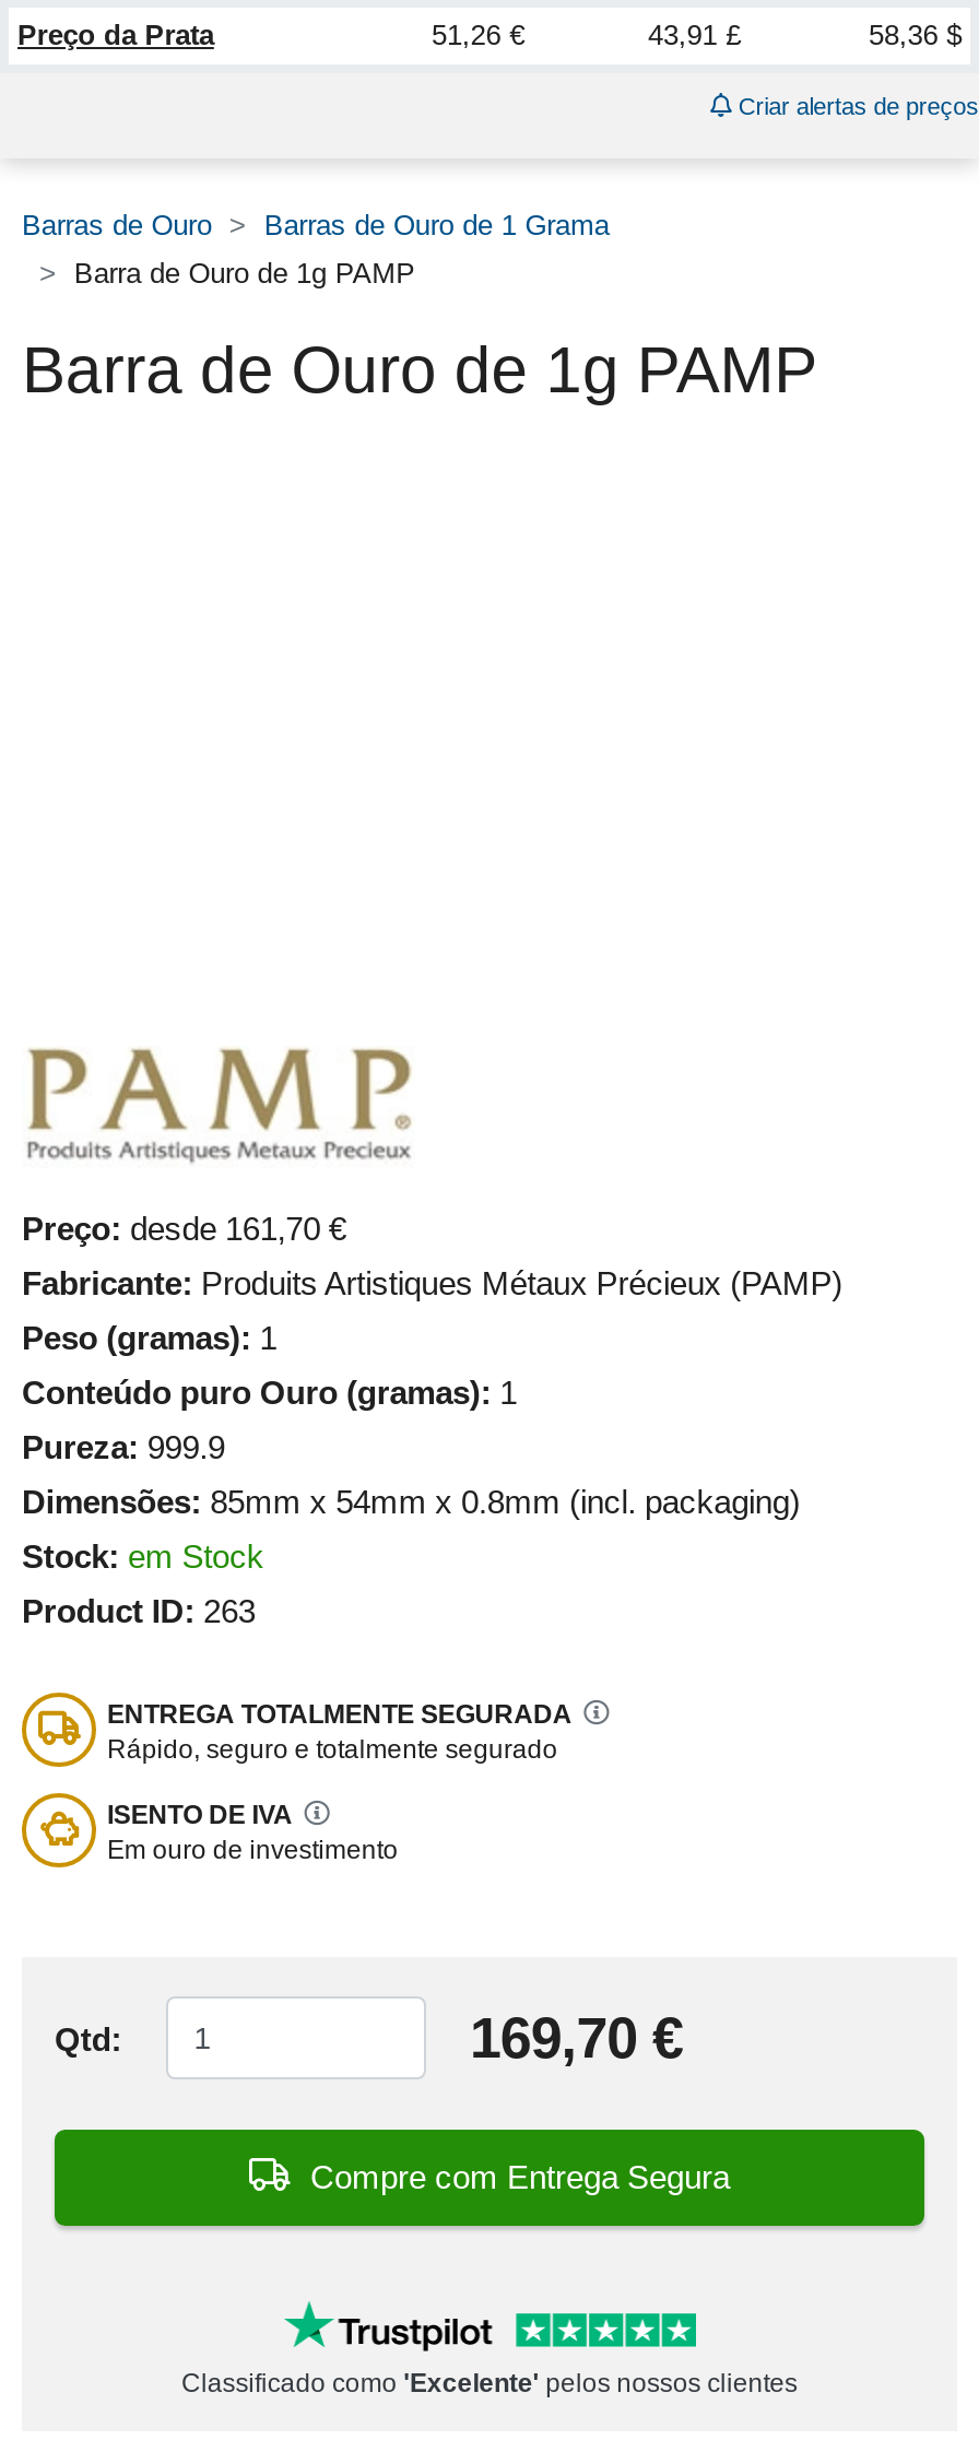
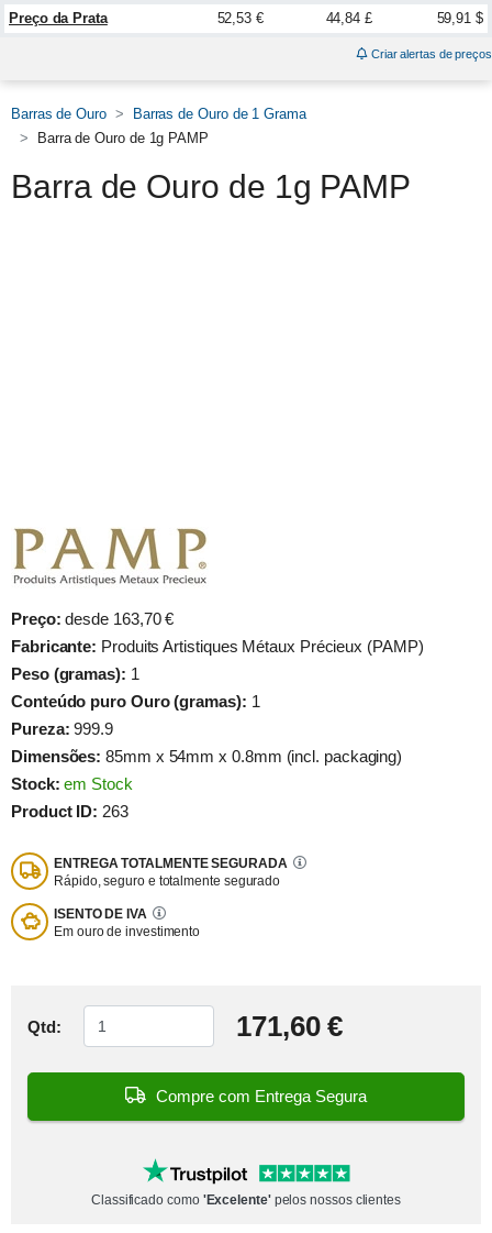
[432,19,524,52] 51,26 € -> [217,10,264,27] 52,53 €
[648,19,741,52] 43,91 £ -> [326,10,372,27] 44,84 £
[869,19,962,52] 58,36 $ -> [437,10,483,27] 59,91 $
[22,1210,346,1247] Preço: desde 161,70 € -> [11,610,174,628] Preço: desde 163,70 €
[470,2006,683,2071] 169,70 € -> [236,1010,343,1043] 171,60 €

